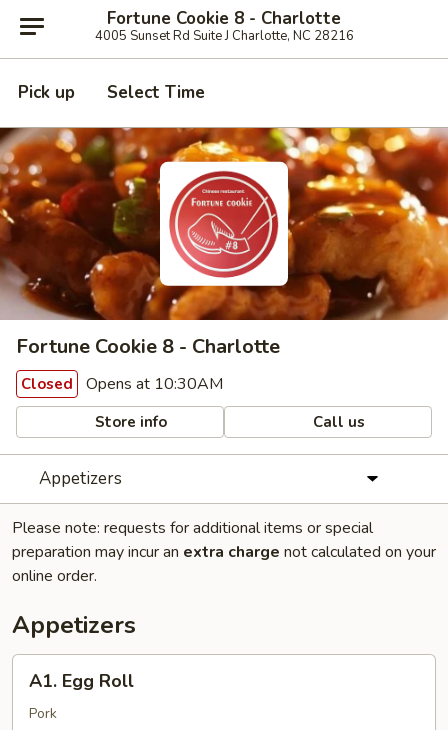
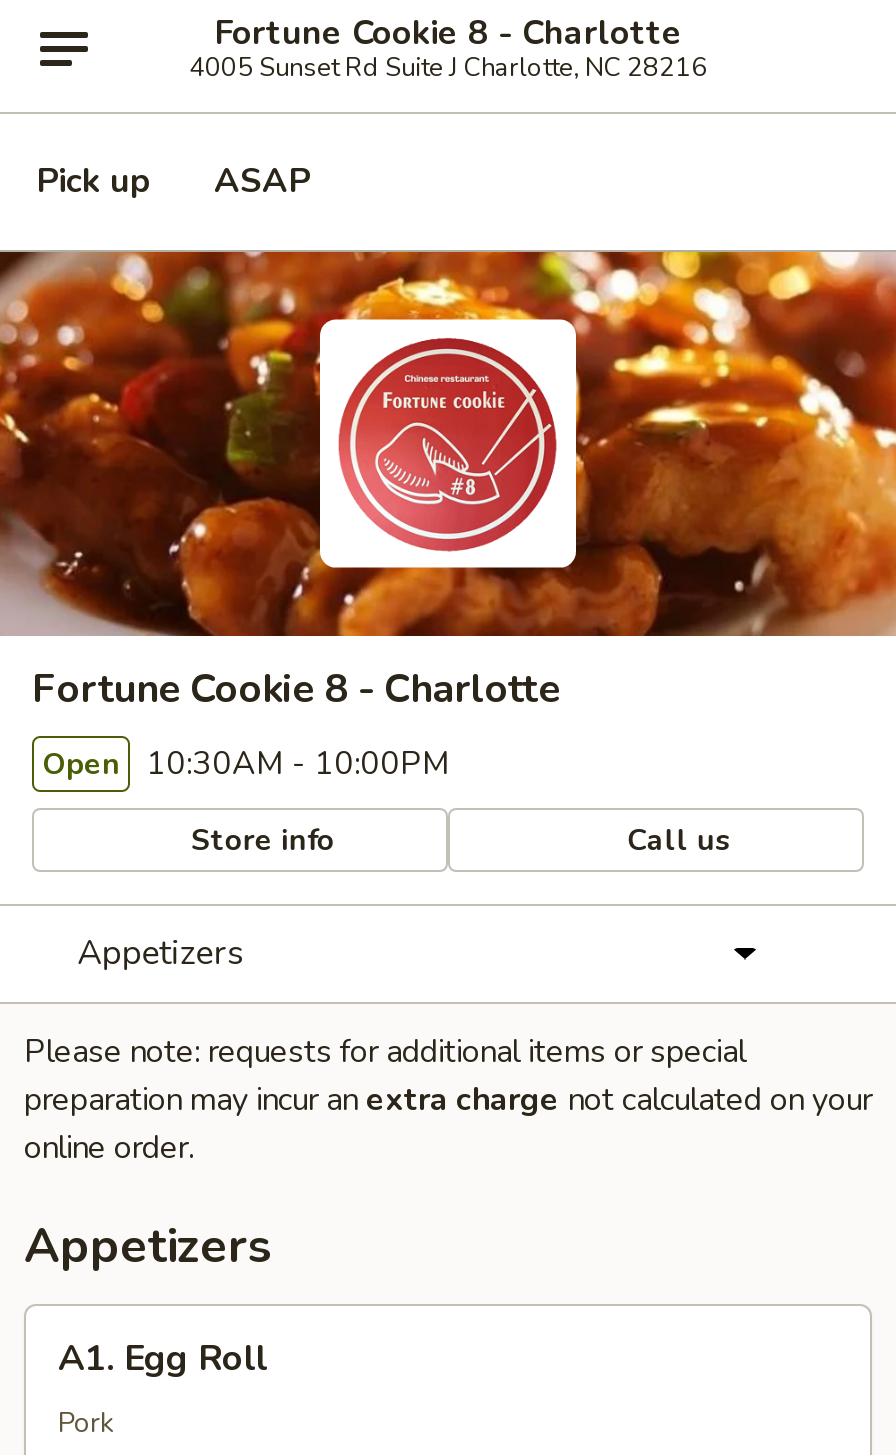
[107,81,205,104] Select Time -> [214,158,310,204] ASAP
[21,373,223,395] Closed Opens at 10:30AM -> [42,742,450,786] Open 10:30AM - 10:00PM

